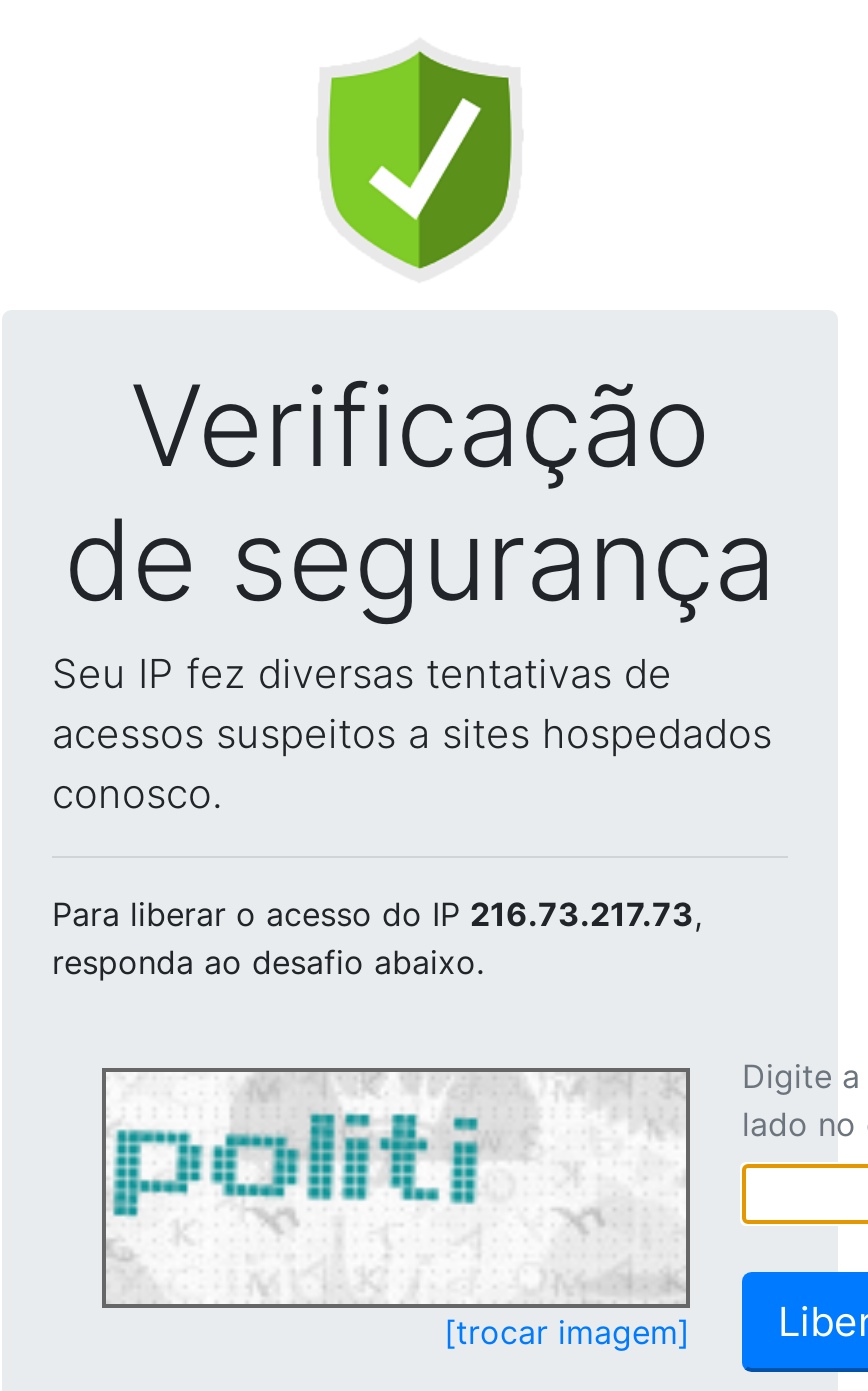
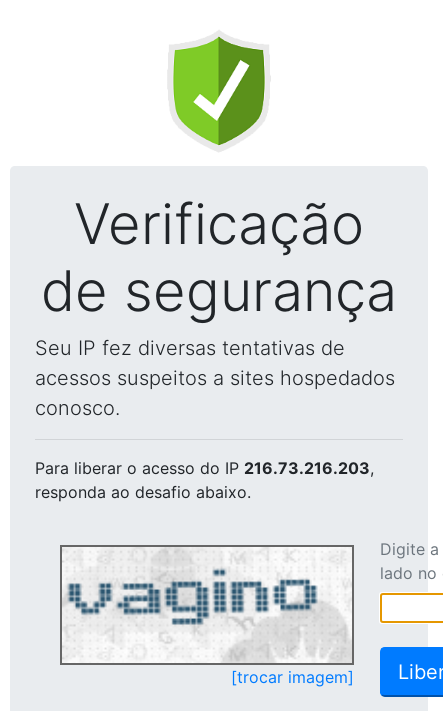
[52,894,702,934] Para liberar o acesso do IP 216.73.217.73, -> [35,458,374,478] Para liberar o acesso do IP 216.73.216.203,
[112,1076,680,1300] [image] -> [66,548,326,661] [image]

